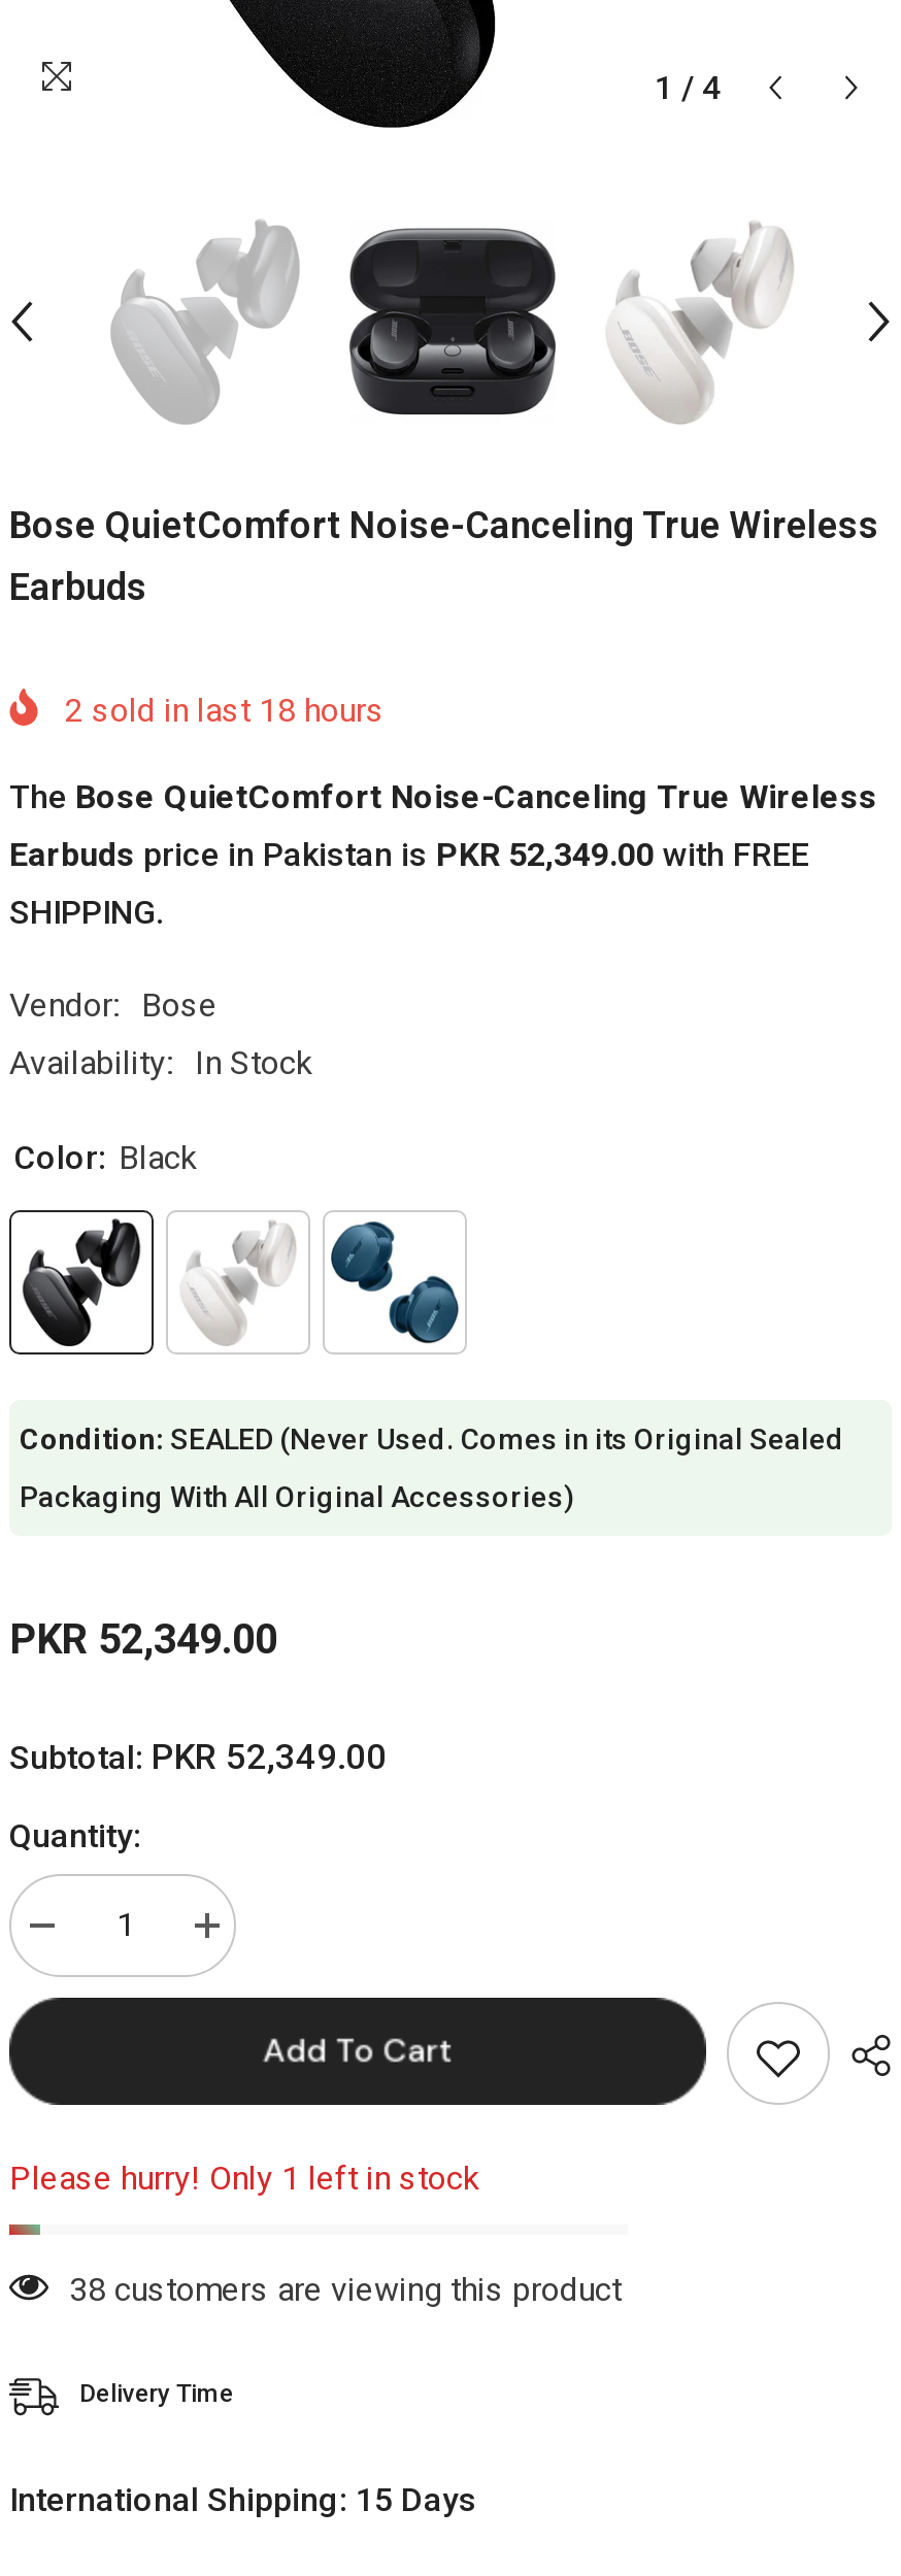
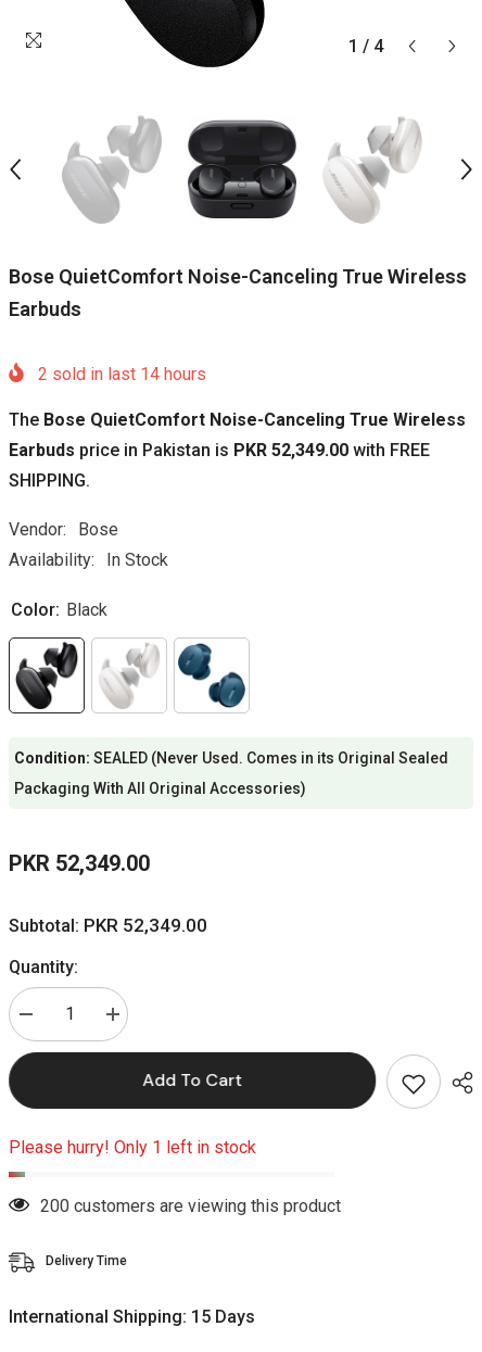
[65,690,385,729] 2 sold in last 18 hours -> [38,364,206,384] 2 sold in last 14 hours
[69,2269,622,2309] 38 customers are viewing this product -> [40,1195,341,1216] 200 customers are viewing this product

